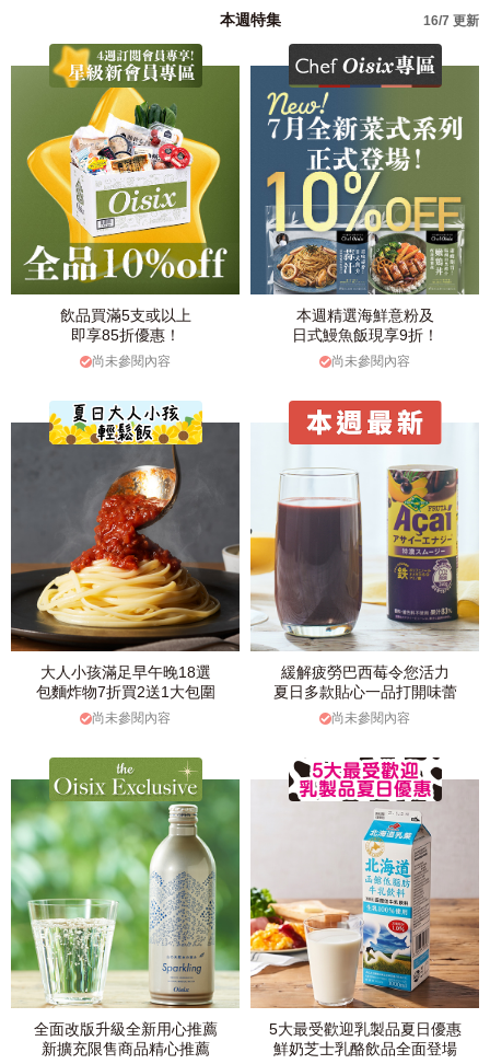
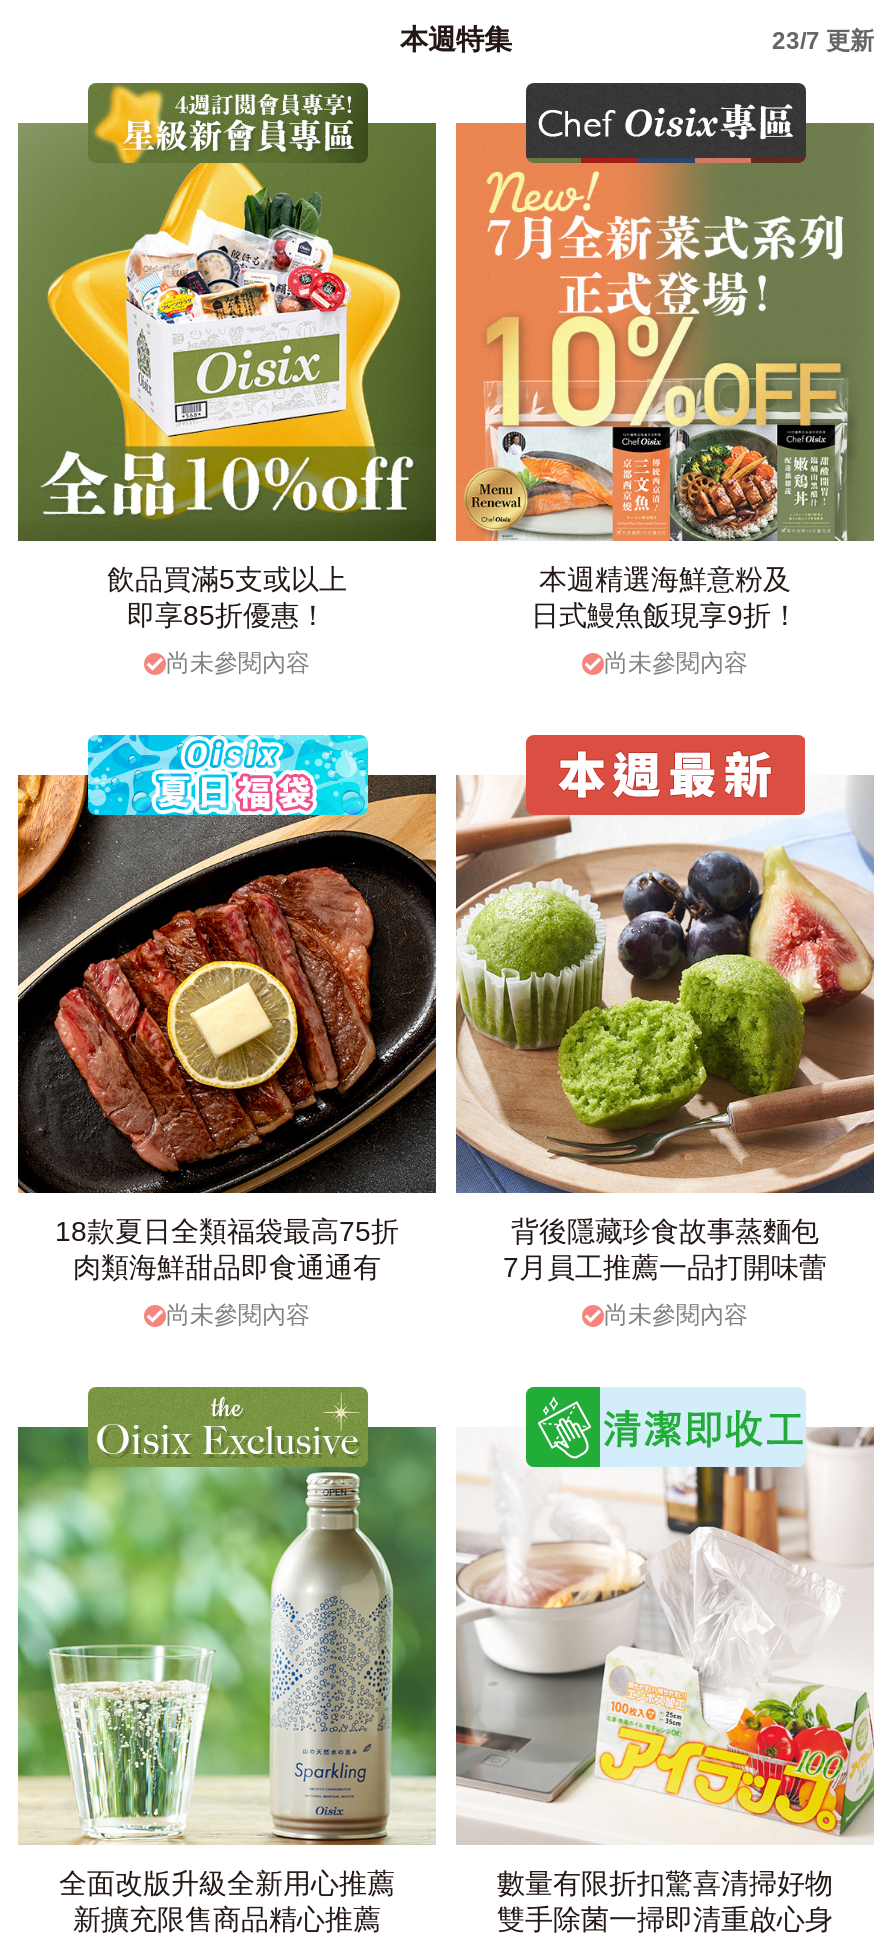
[423,13,479,29] 16/7 更新 -> [772,27,874,55] 23/7 更新
[249,65,385,296] [image] -> [454,121,702,543] [image]
[10,401,241,701] [image] | 大人小孩滿足早午晚18選 | 包麵炸物7折買2送1大包圍 -> [16,733,438,1283] [image] | 18款夏日全類福袋最高75折 | 肉類海鮮甜品即食通通有
[249,424,480,701] [image] | 緩解疲勞巴西莓令您活力 | 夏日多款貼心一品打開味蕾 -> [454,775,876,1283] [image] | 背後隱藏珍食故事蒸麵包 | 7月員工推薦一品打開味蕾
[249,756,480,1058] [image] | 5大最受歡迎乳製品夏日優惠 | 鮮奶芝士乳酪飲品全面登場 -> [454,1385,874,1935] [image] | 數量有限折扣驚喜清掃好物 | 雙手除菌一掃即清重啟心身

